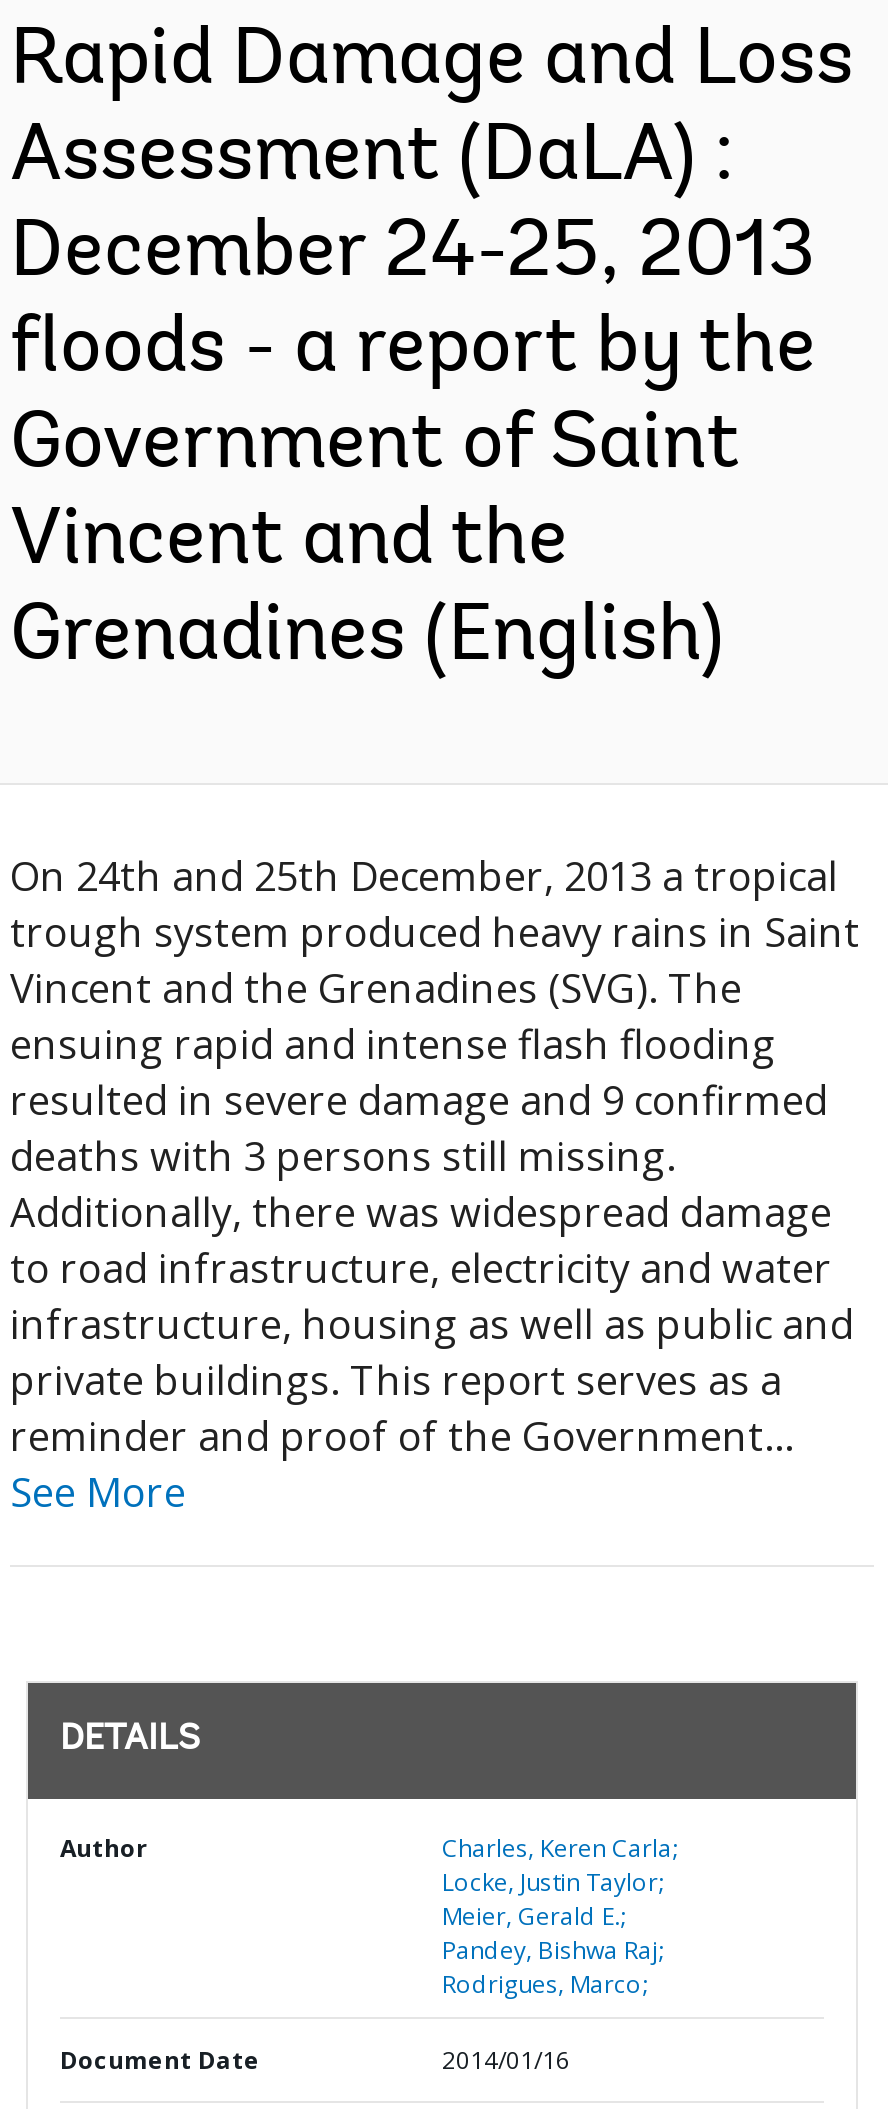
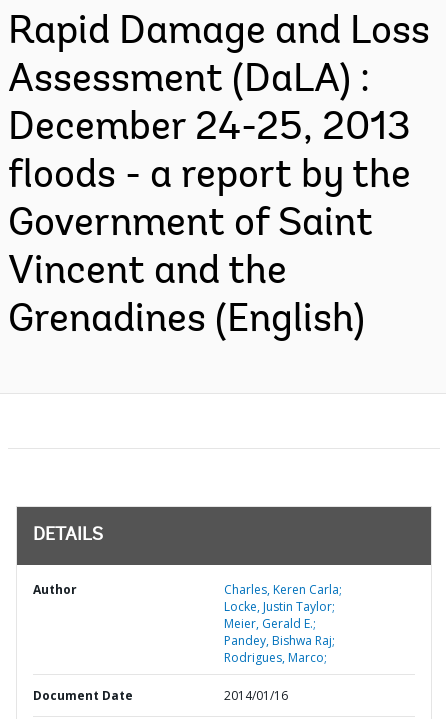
[10,849,860,1519] On 24th and 25th December, 2013 a tropical | trough system produced heavy rains in Saint | Vincent and the Grenadines (SVG). The | ensuing rapid and intense flash flooding | resulted in severe damage and 9 confirmed | deaths with 3 persons still missing. | Additionally, there was widespread damage | to road infrastructure, electricity and water | infrastructure, housing as well as public and | private buildings. This report serves as a | reminder and proof of the Government... | See More -> none

